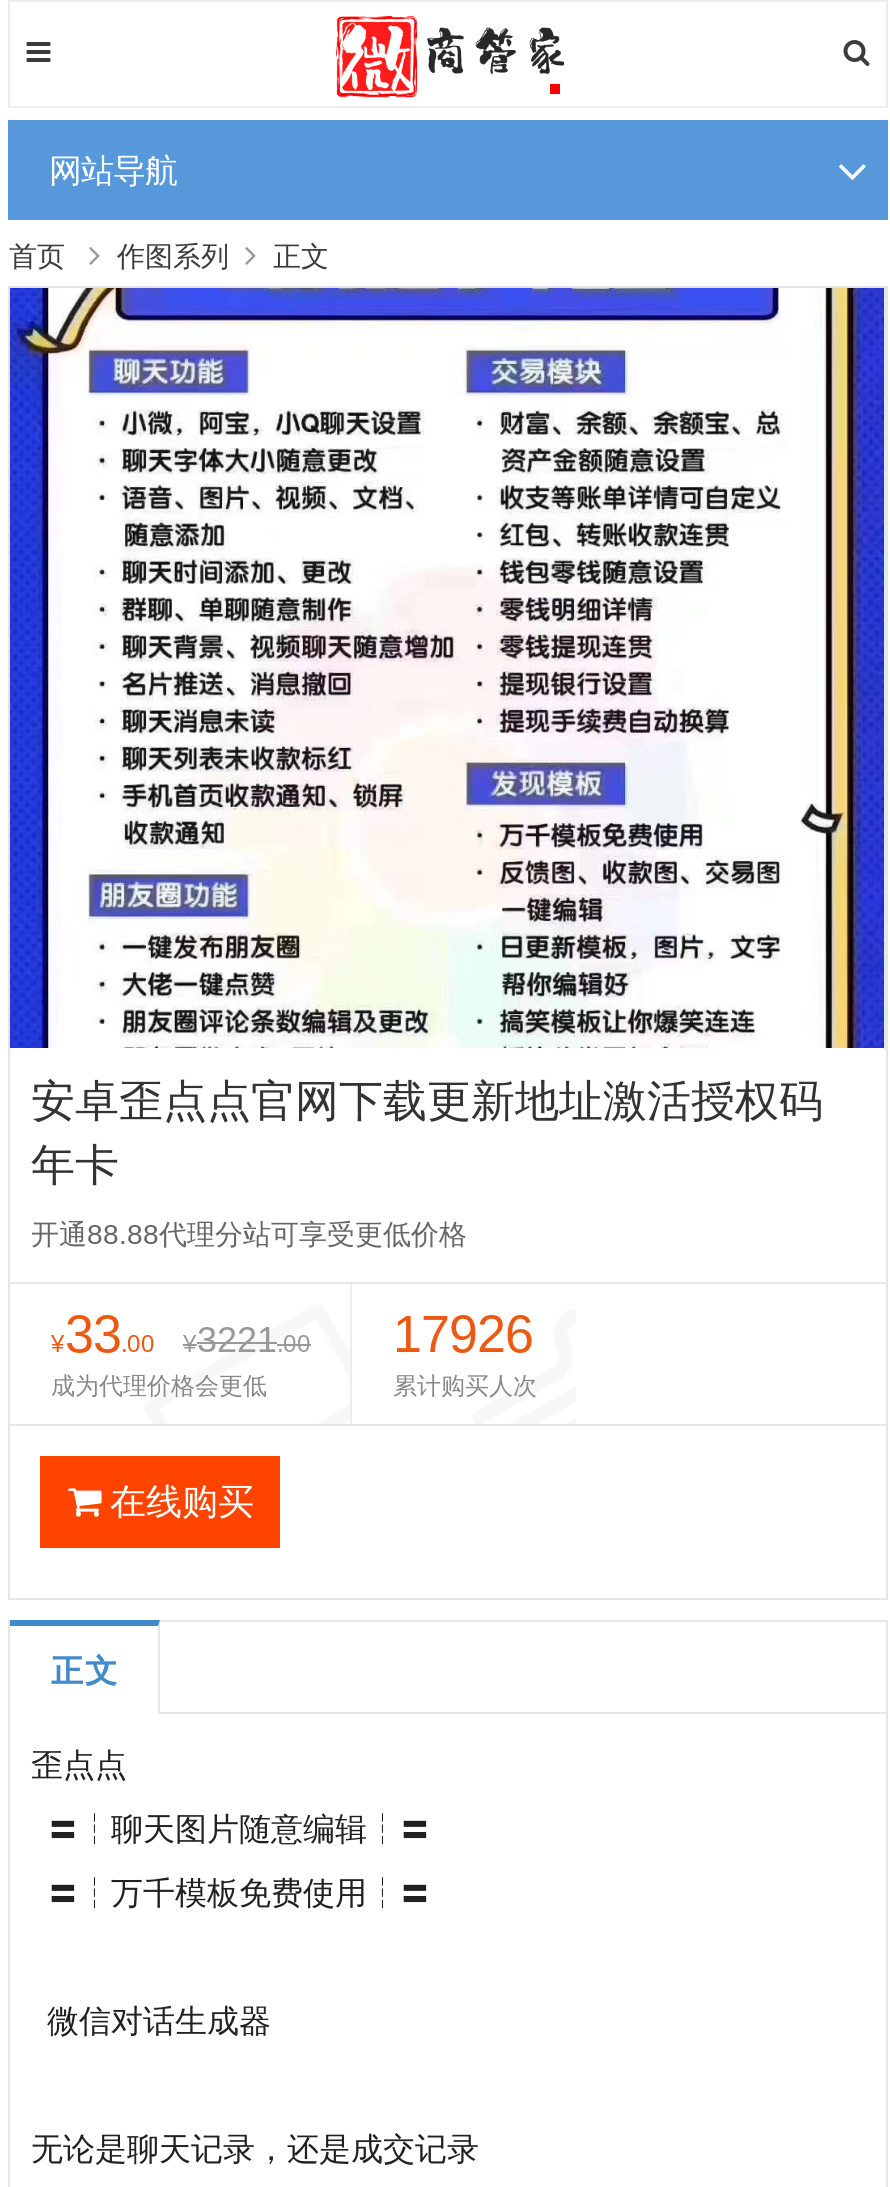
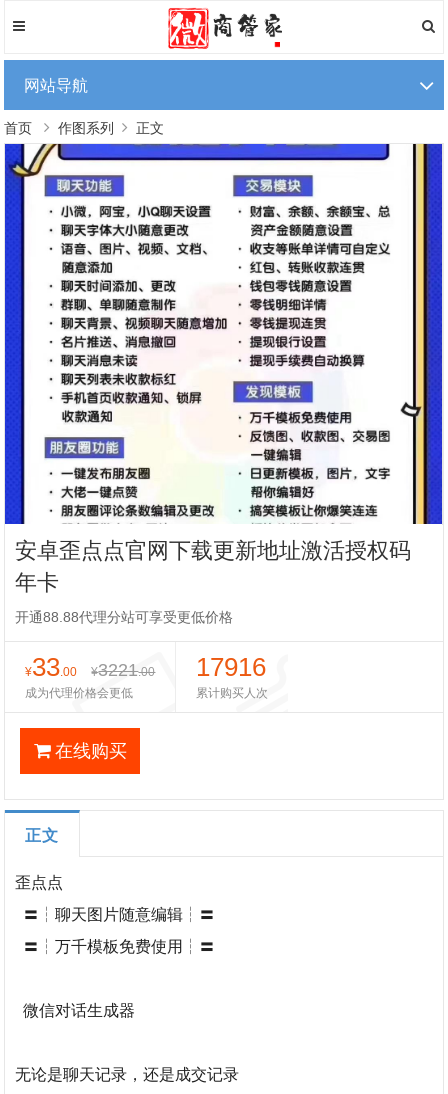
[393,1304,533,1364] 17926 -> [196,652,266,682] 17916

